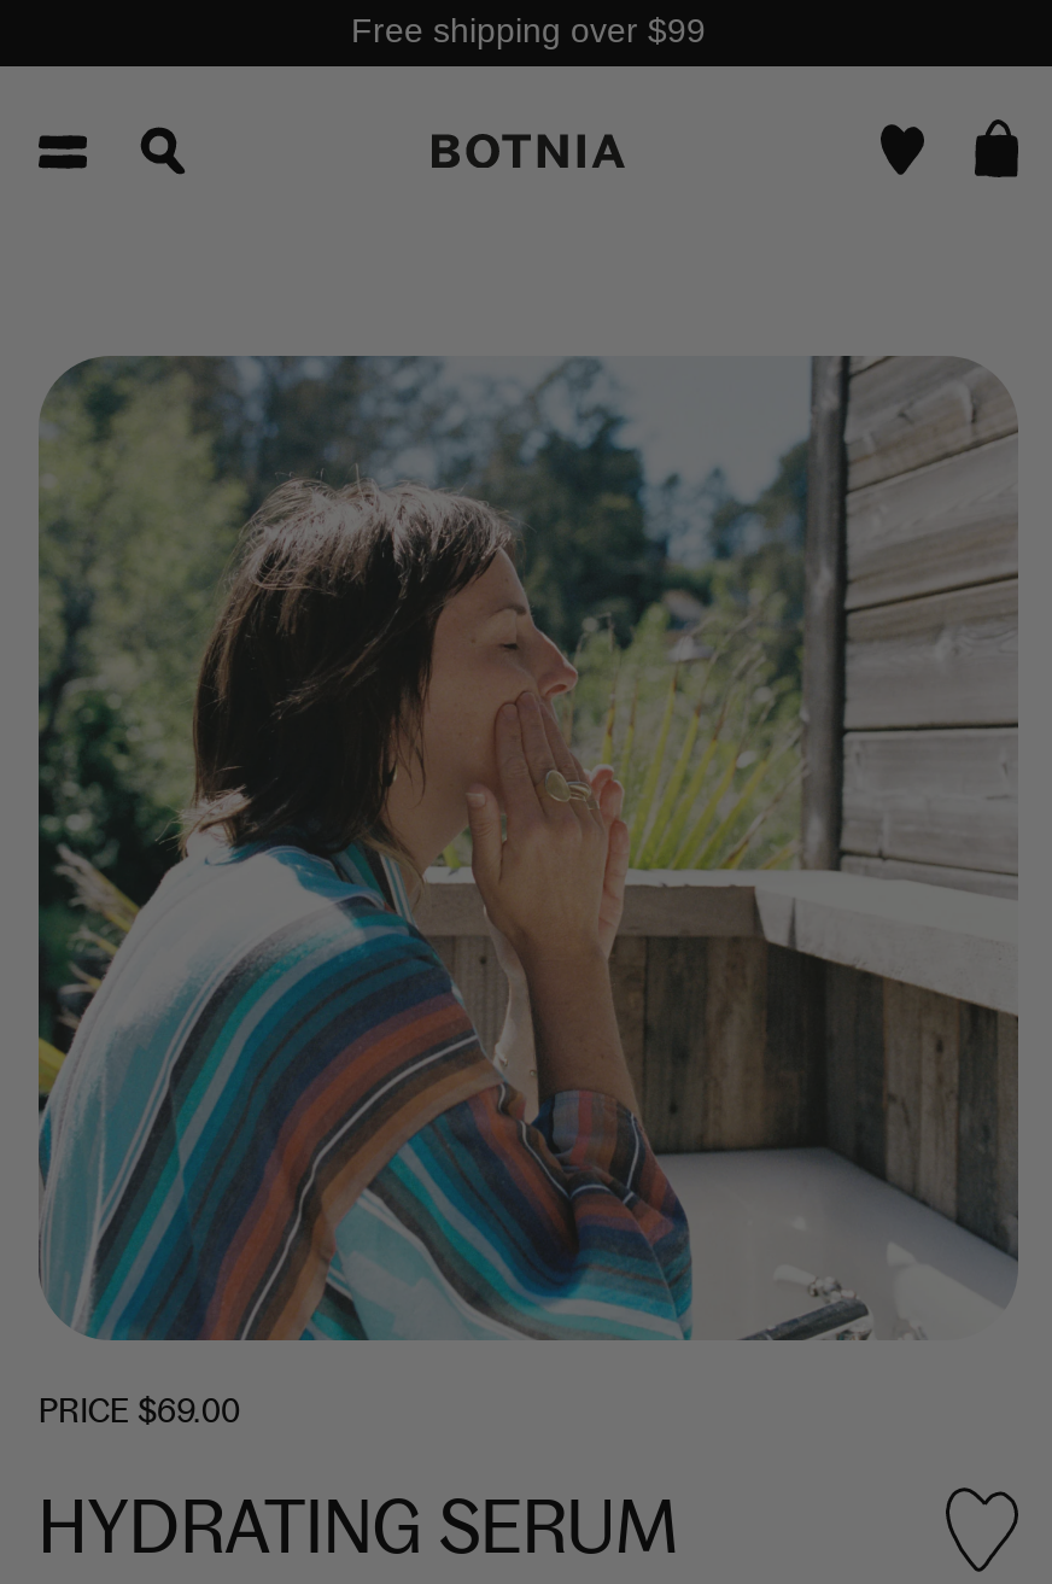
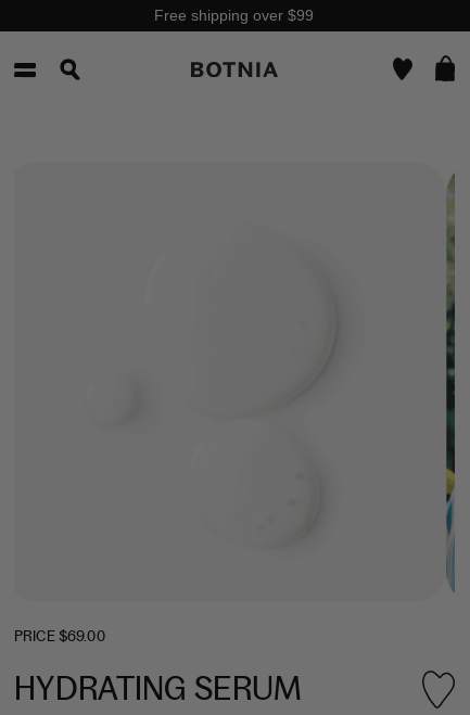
[36,353,1021,1343] [image] -> none

